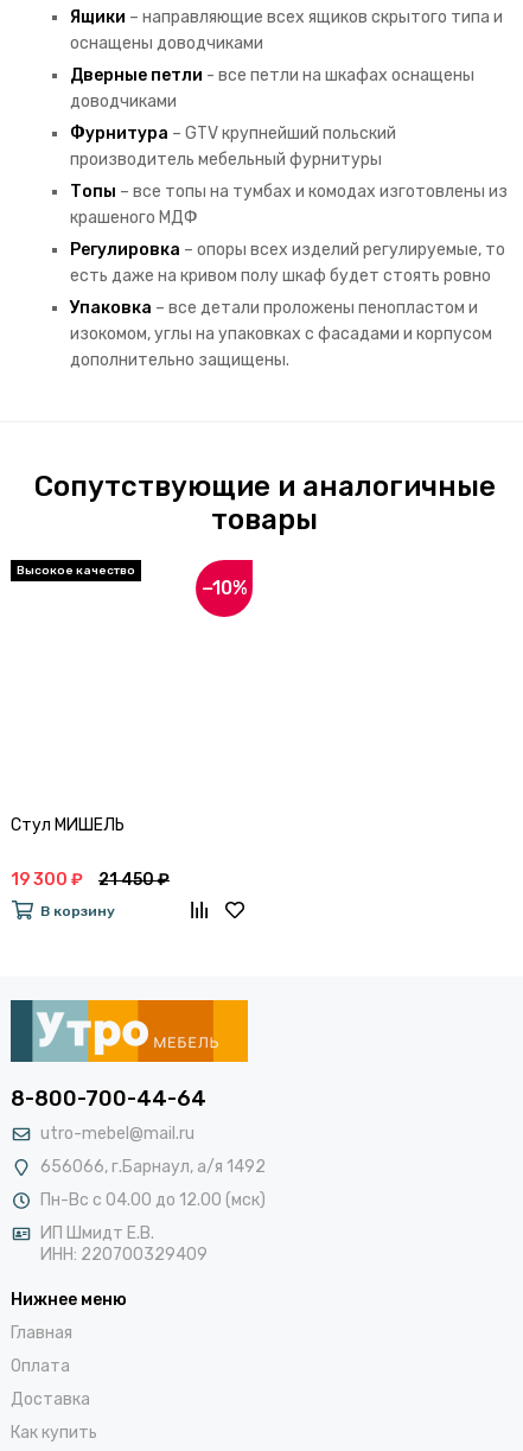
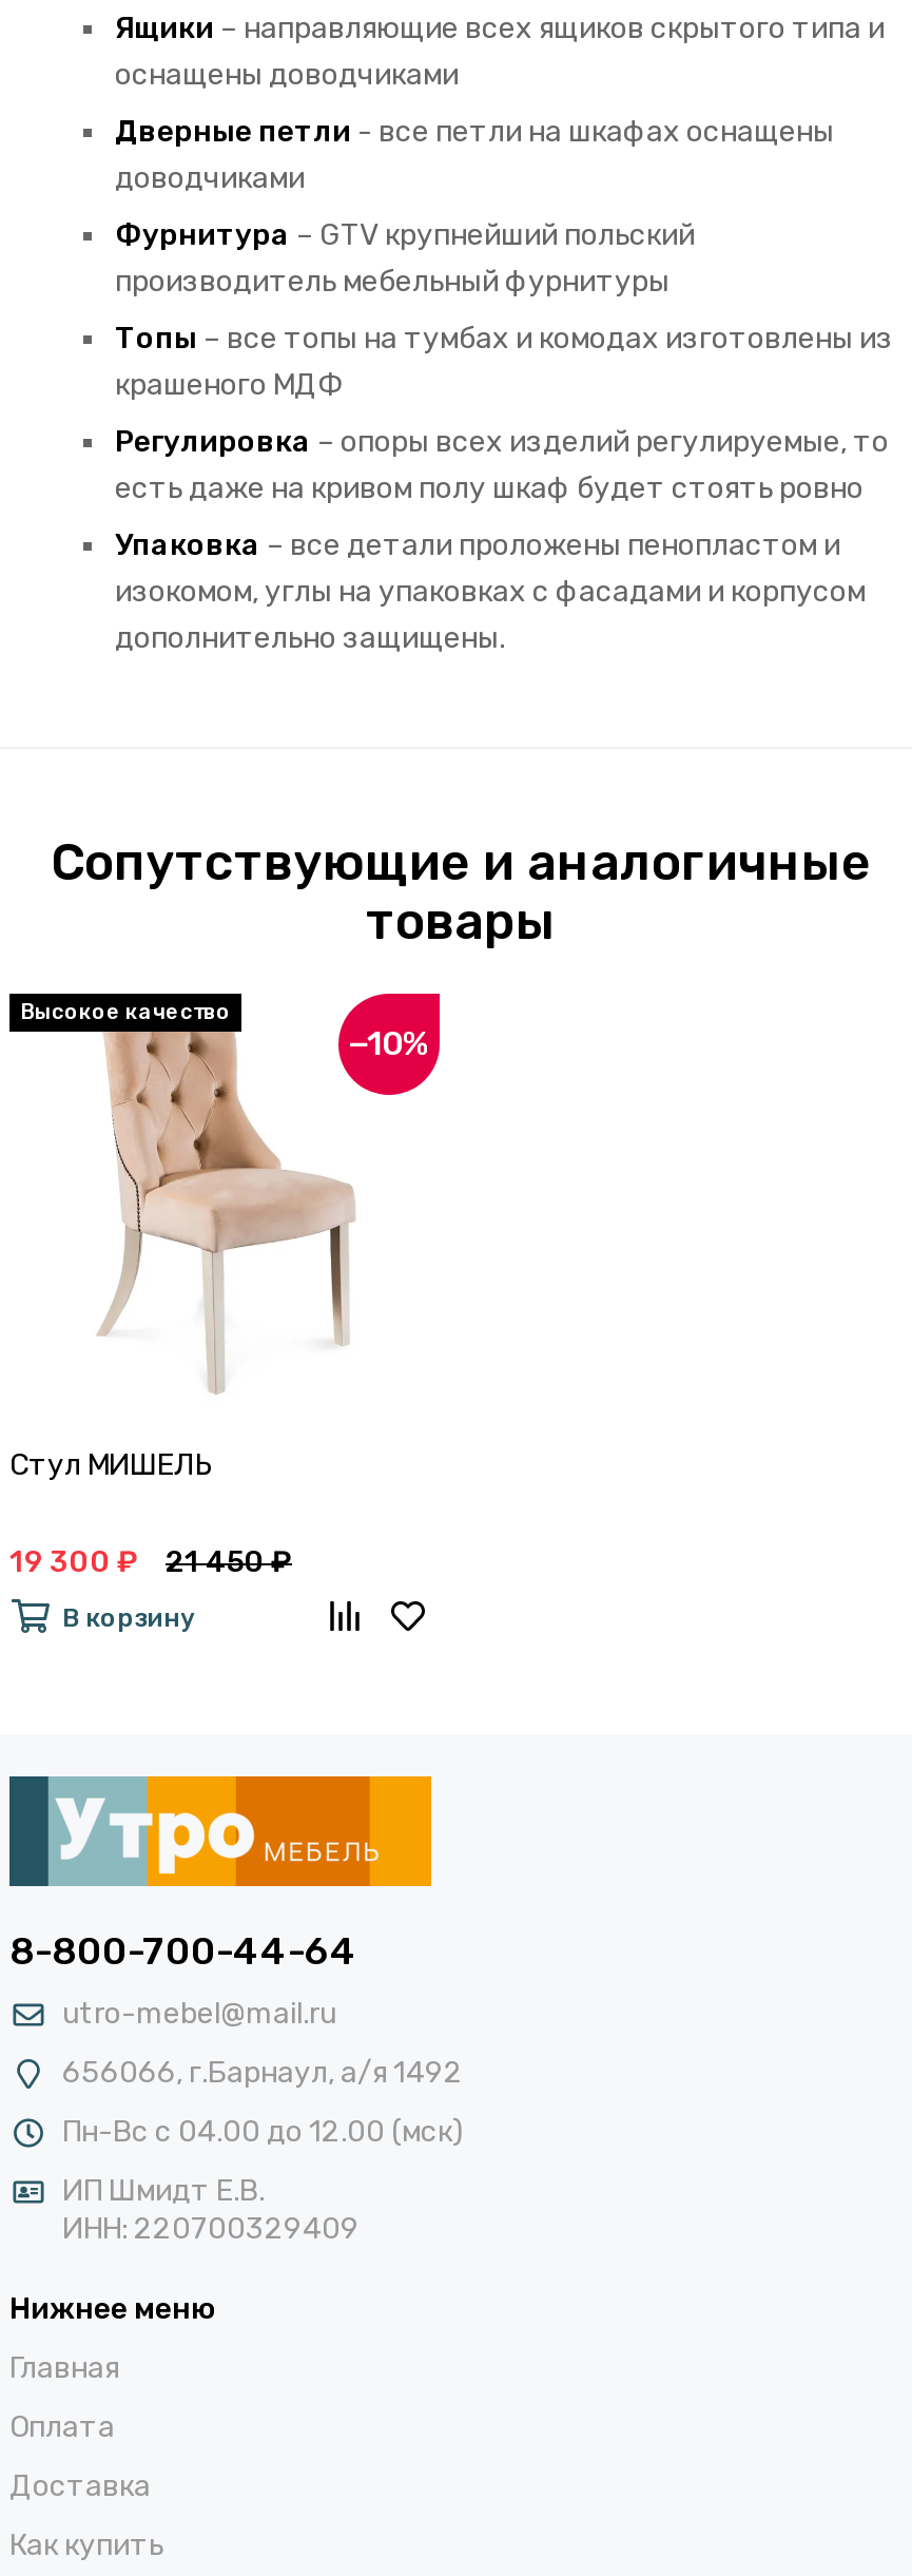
none -> [98,1030,355,1395] [image]

